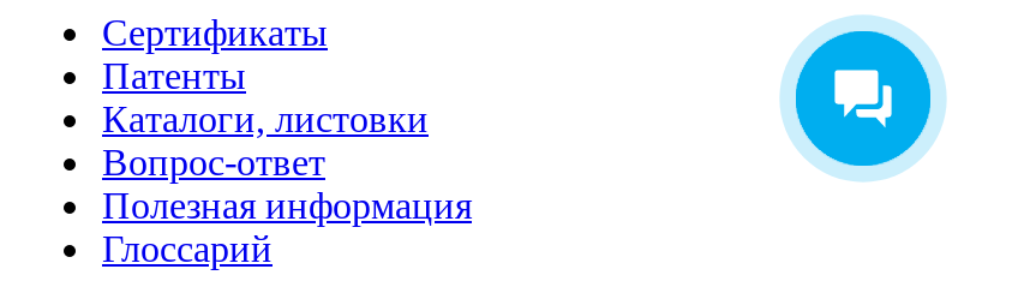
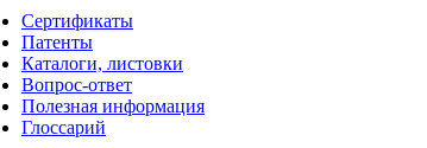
[779,14,947,183] [image] -> none

